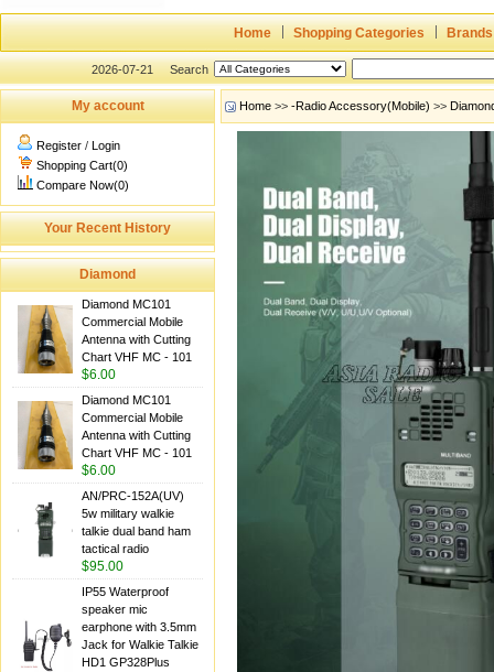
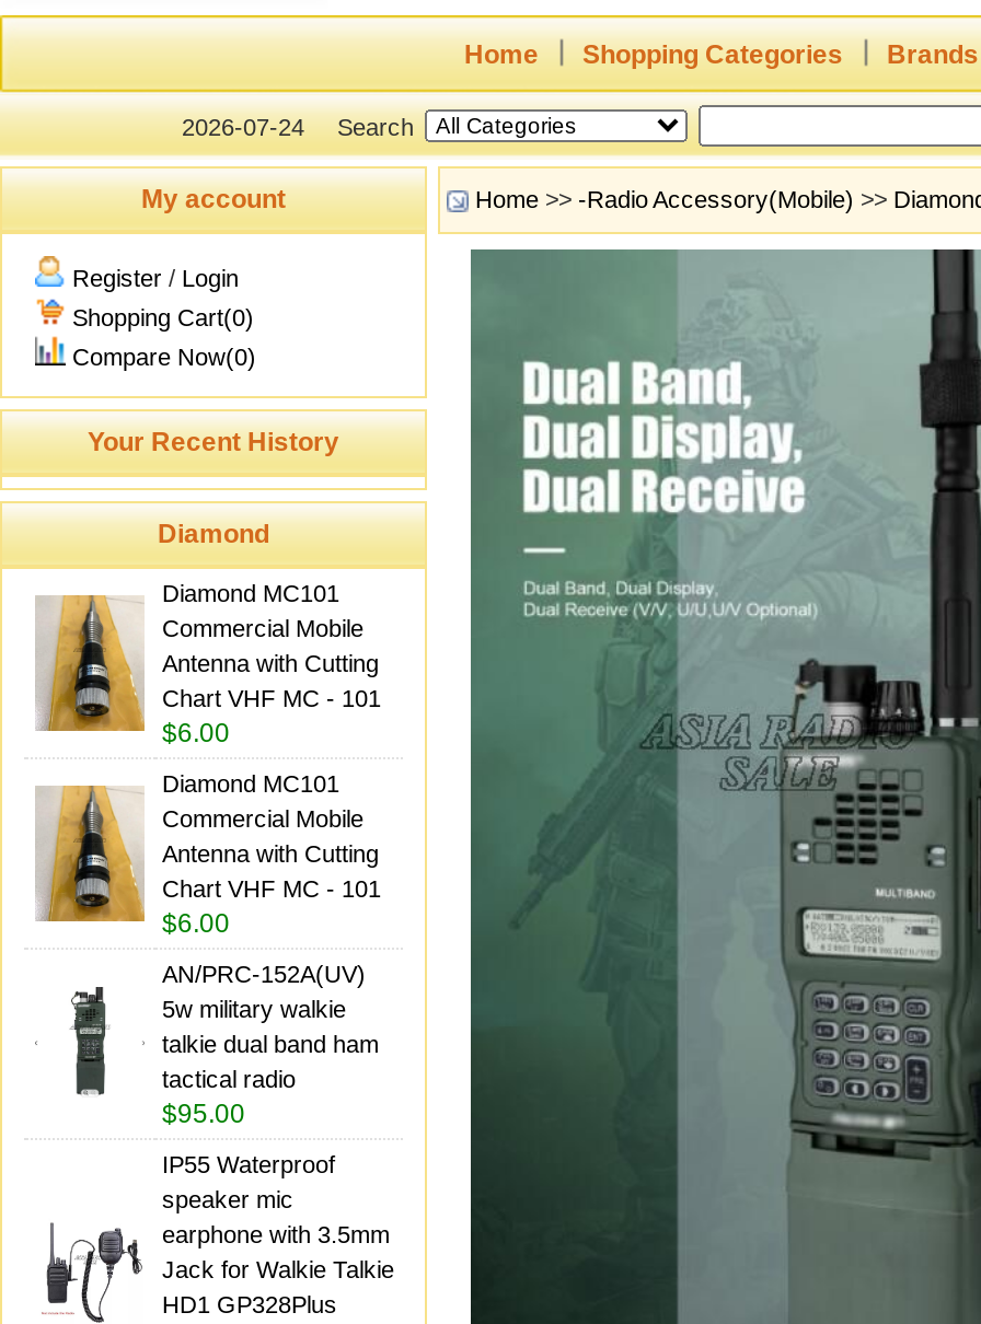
[92,63,208,76] 2026-07-21 Search -> [182,114,414,140] 2026-07-24 Search

